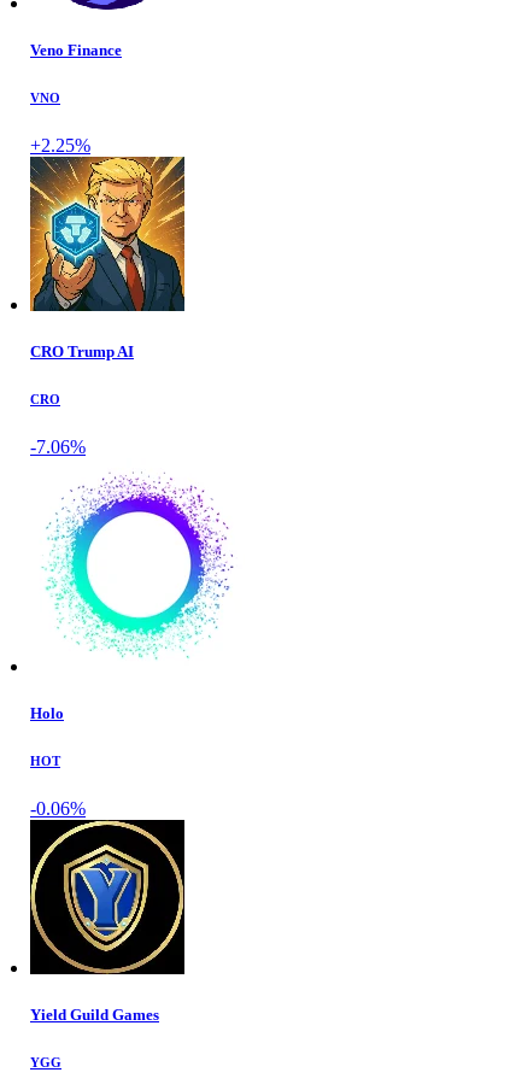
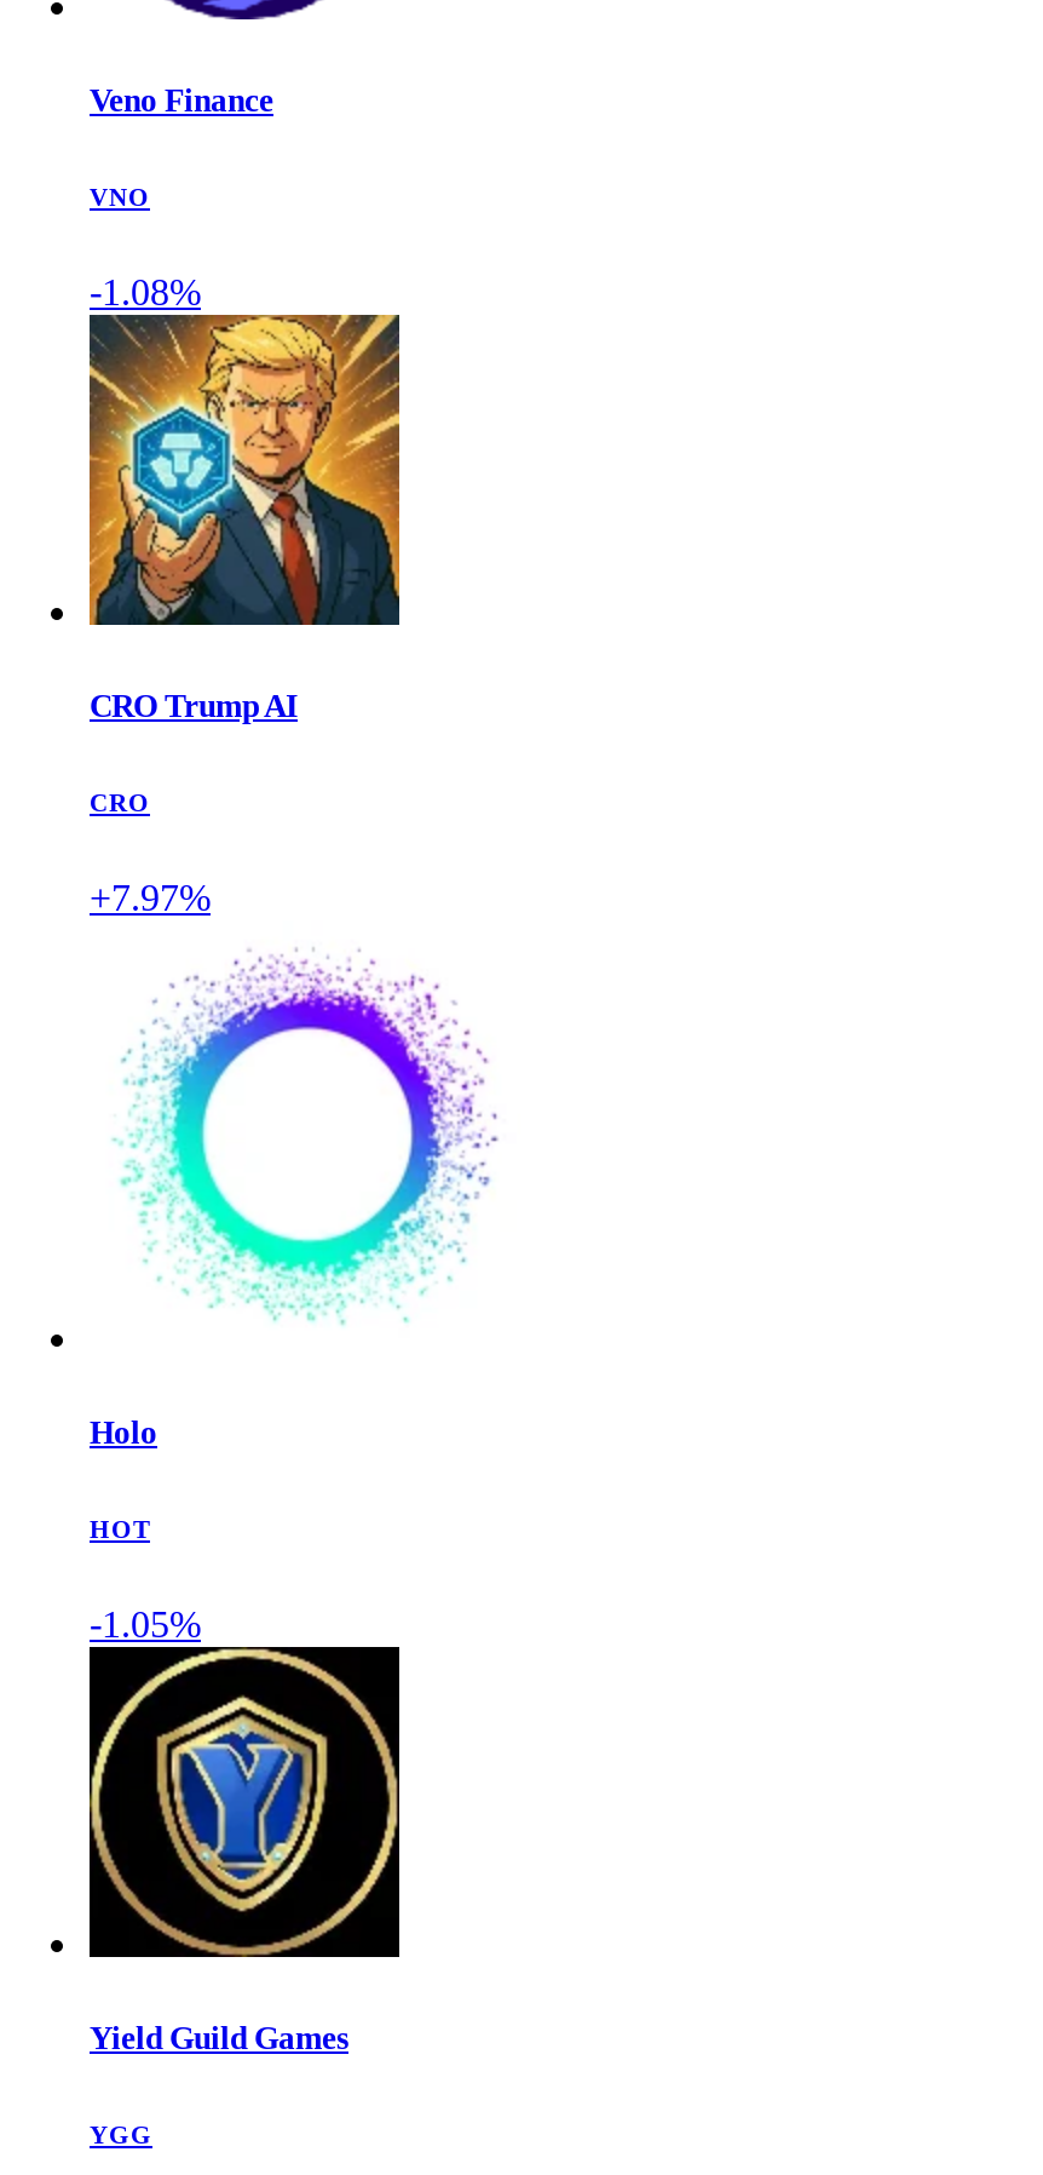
[30,135,90,155] +2.25% -> [90,271,201,312] -1.08%
[30,436,86,457] -7.06% -> [90,877,211,918] +7.97%
[30,798,86,819] -0.06% -> [90,1604,201,1645] -1.05%

